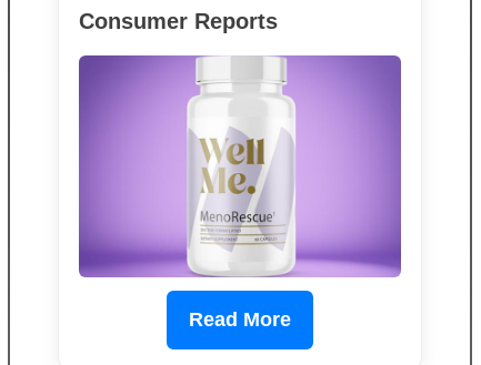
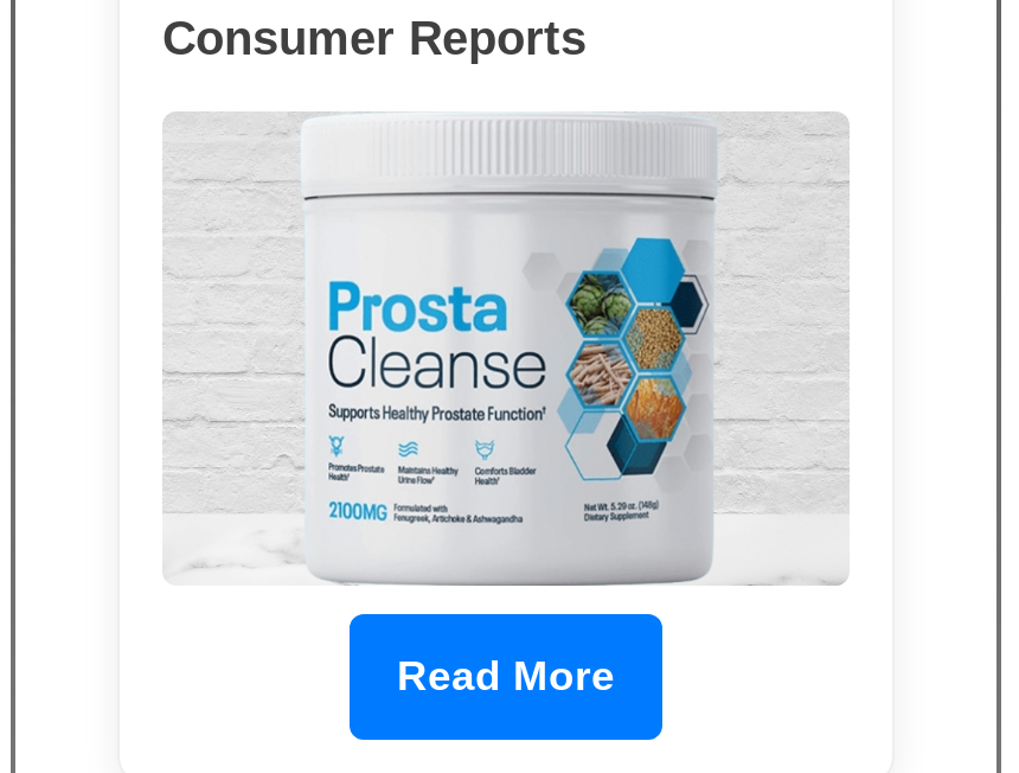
[78,54,402,278] [image] -> [162,111,850,586] [image]

